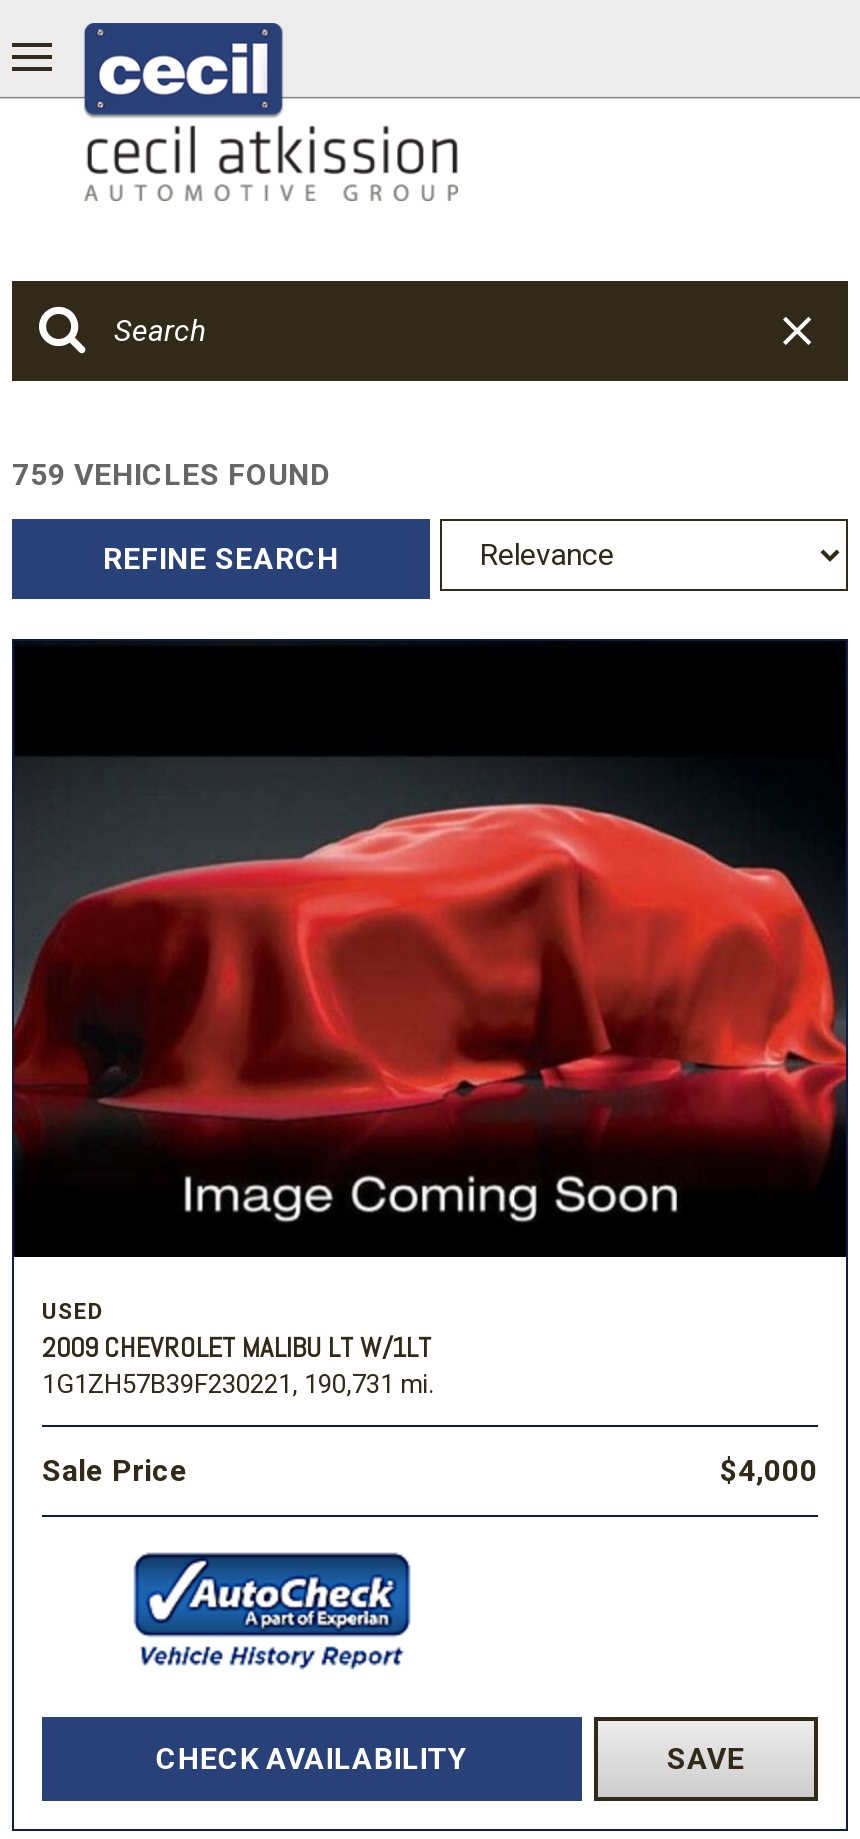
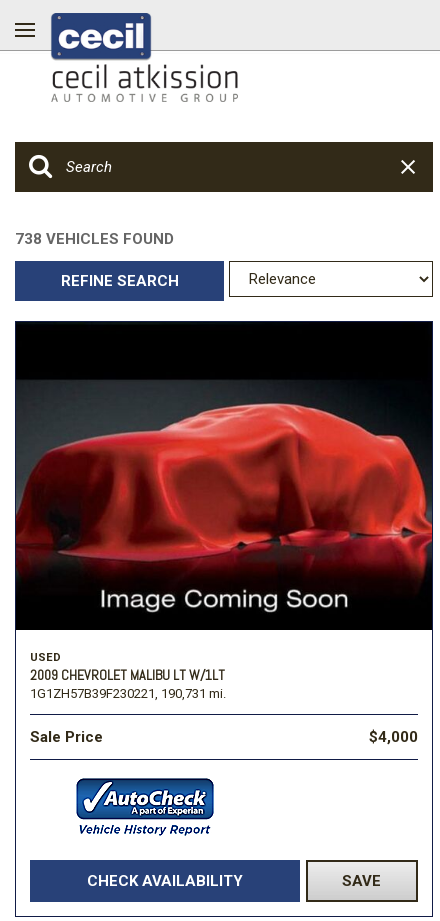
[12,456,330,492] 759 VEHICLES FOUND -> [15,230,174,248] 738 VEHICLES FOUND

